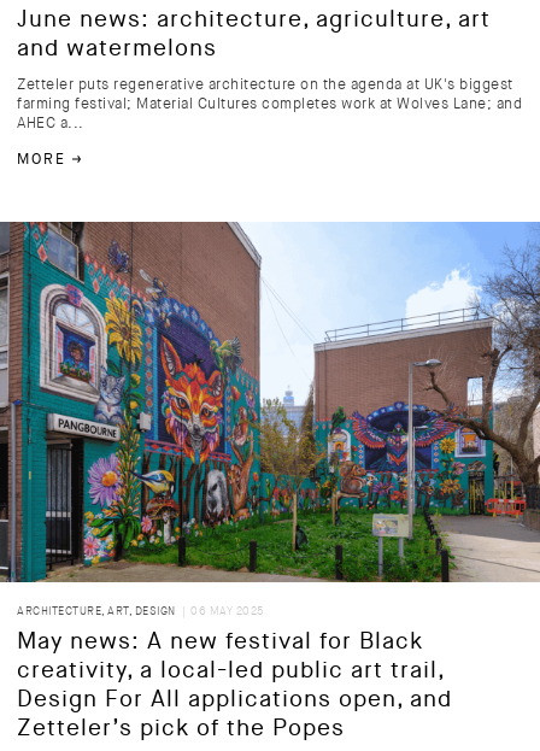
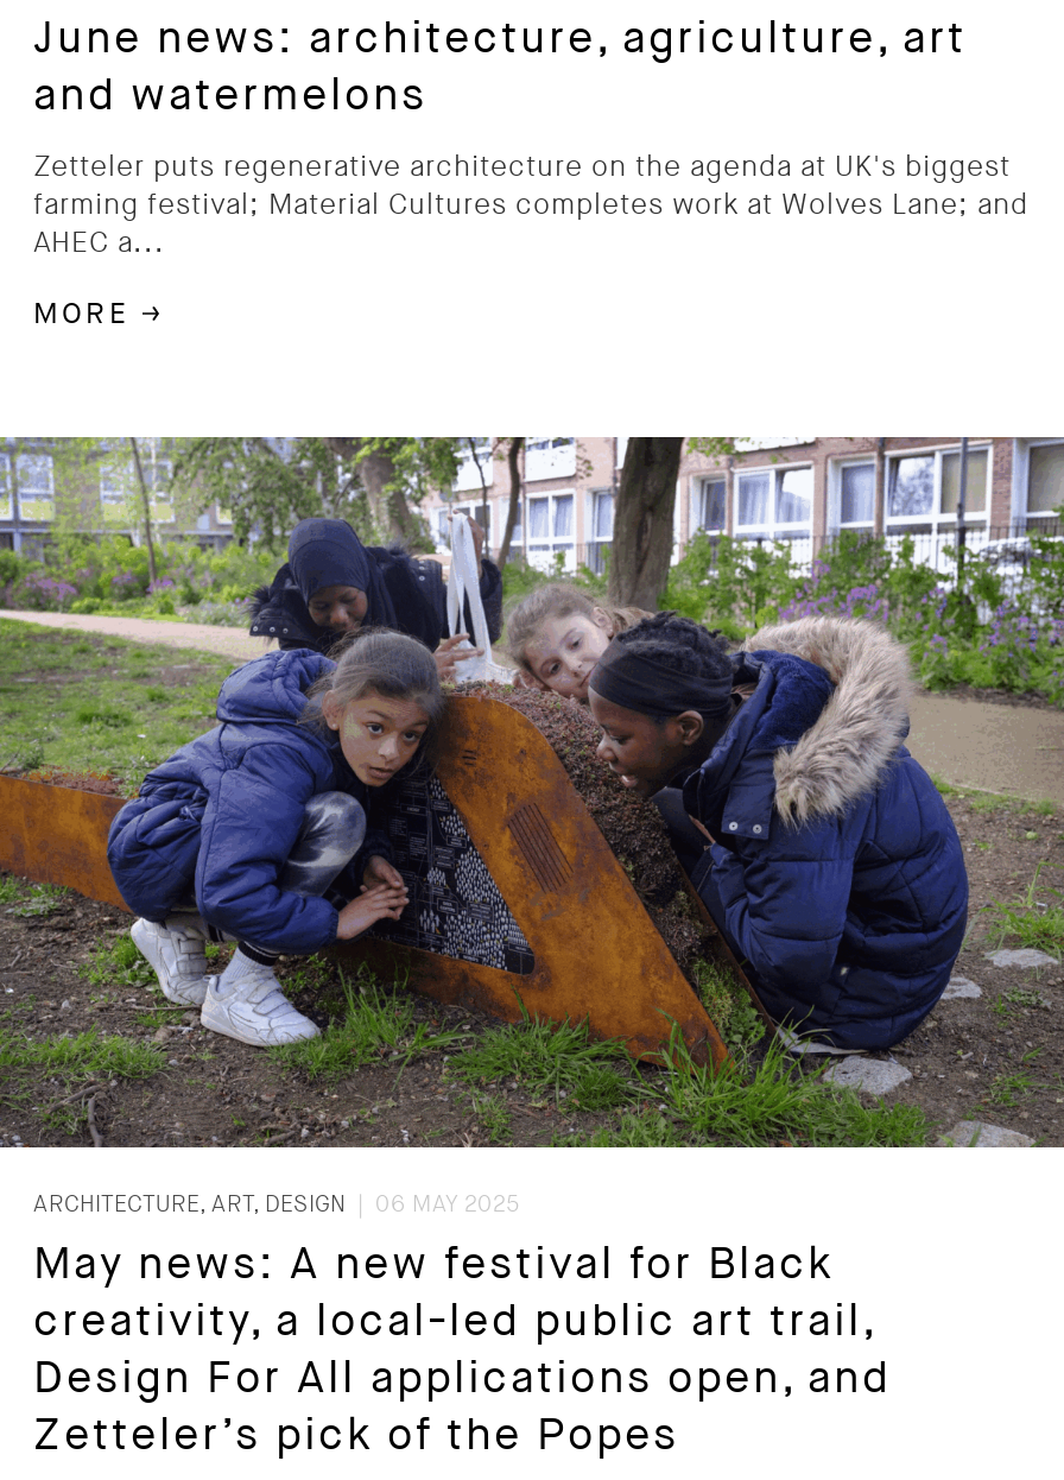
[4,221,536,582] [image] -> [7,435,1057,1147] [image]

